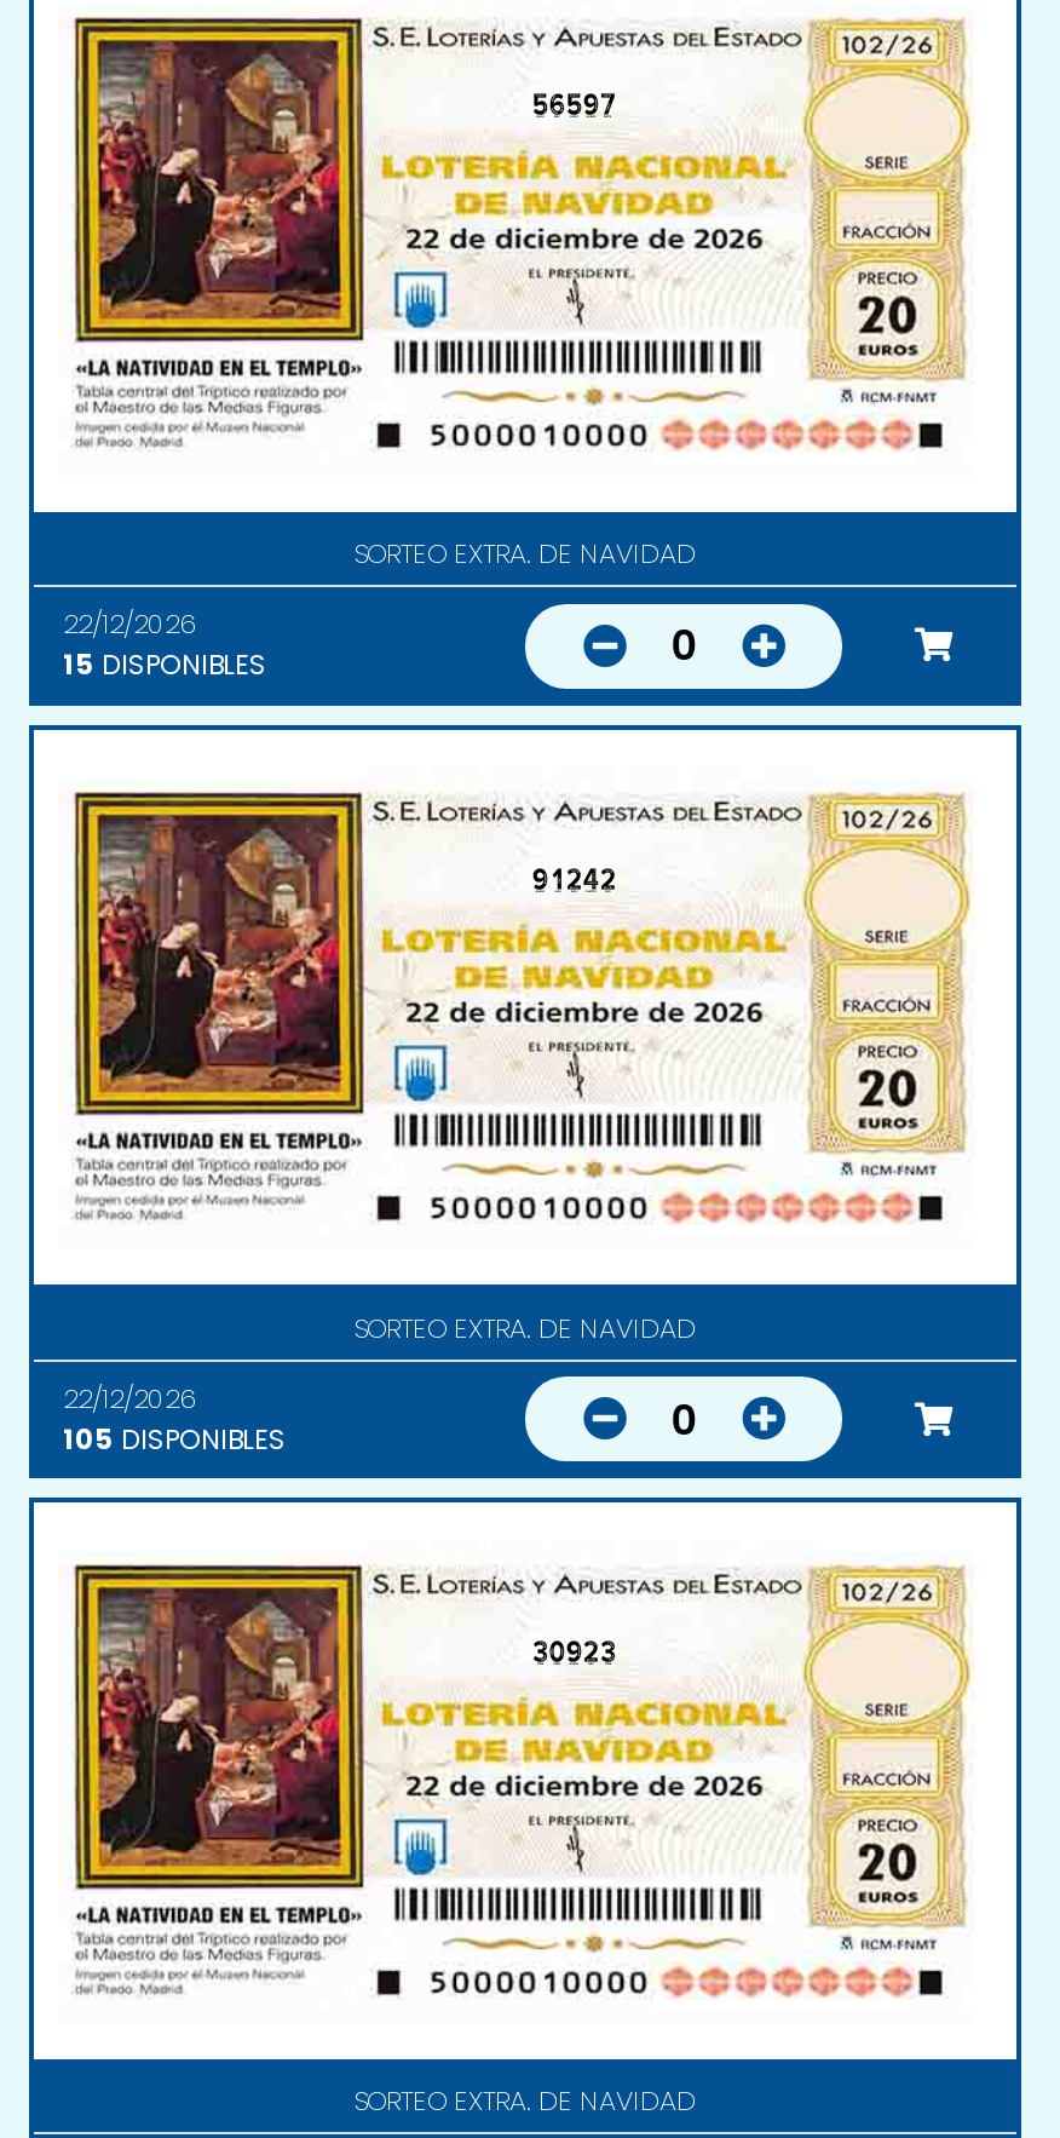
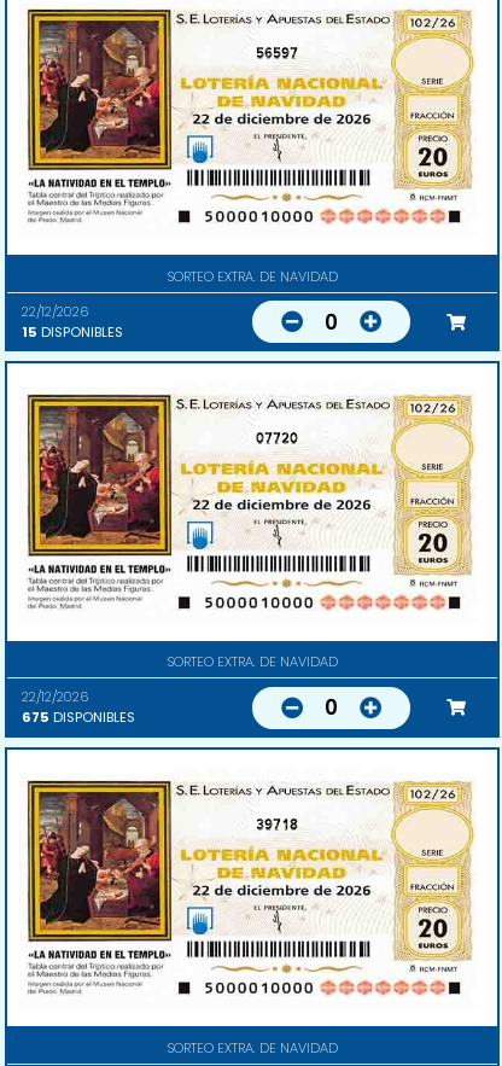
[532,860,617,899] 91242 -> [256,429,298,448] 07720
[63,1420,286,1458] 105 DISPONIBLES -> [22,708,135,727] 675 DISPONIBLES
[532,1634,617,1673] 30923 -> [256,815,298,834] 39718

